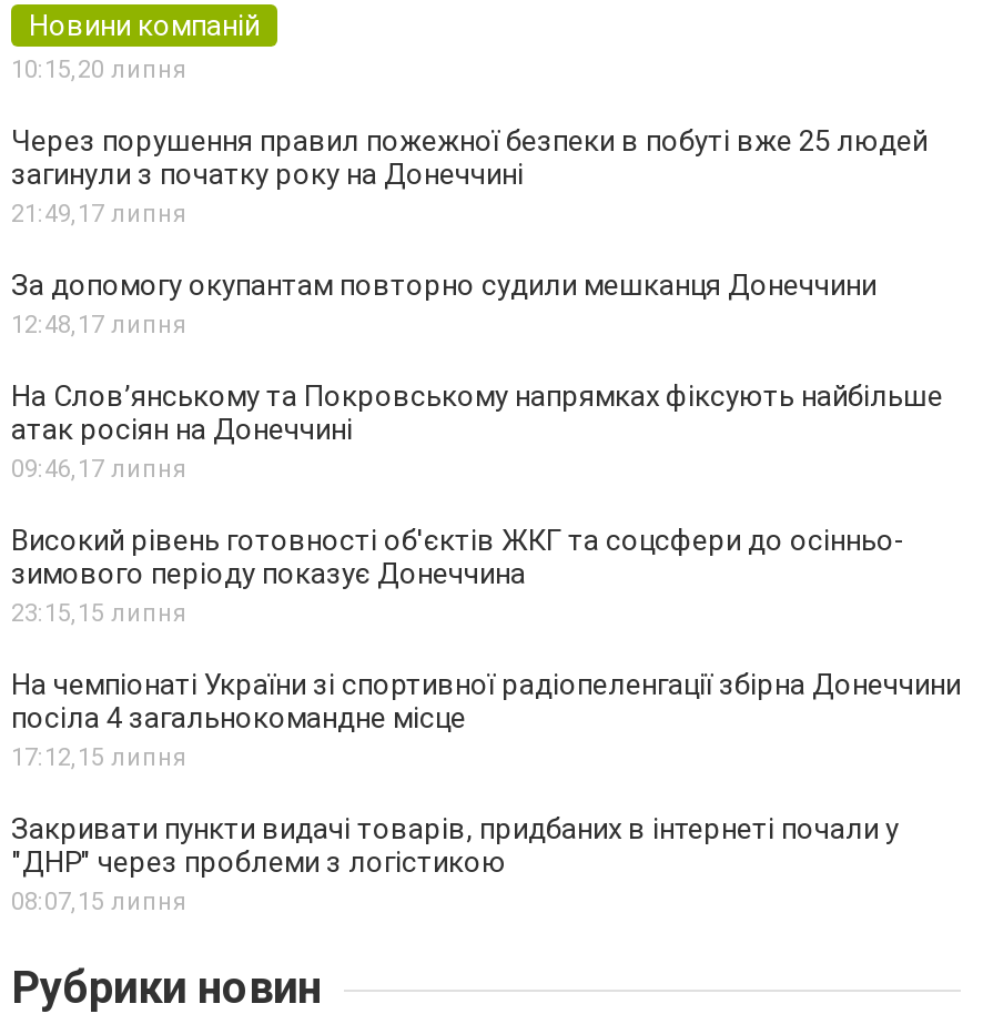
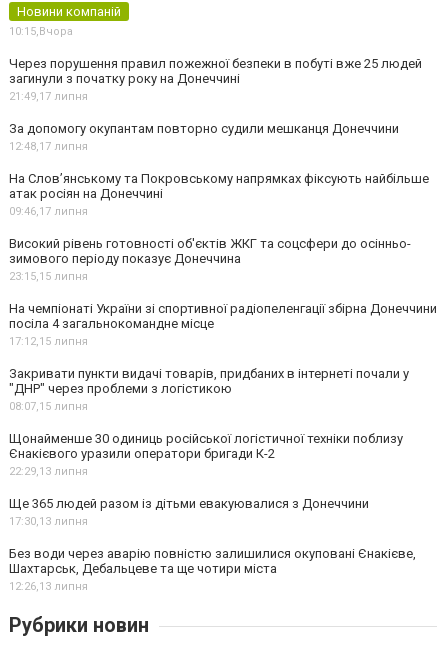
[11,55,186,84] 10:15,20 липня -> [9,25,73,38] 10:15,Вчора
none -> [9,431,416,593] Щонайменше 30 одиниць російської логістичної техніки поблизу | Єнакієвого уразили оператори бригади К-2 | 22:29,13 липня | Ще 365 людей разом із дітьми евакуювалися з Донеччини | 17:30,13 липня | Без води через аварію повністю залишилися окуповані Єнакієве, | Шахтарськ, Дебальцеве та ще чотири міста | 12:26,13 липня

